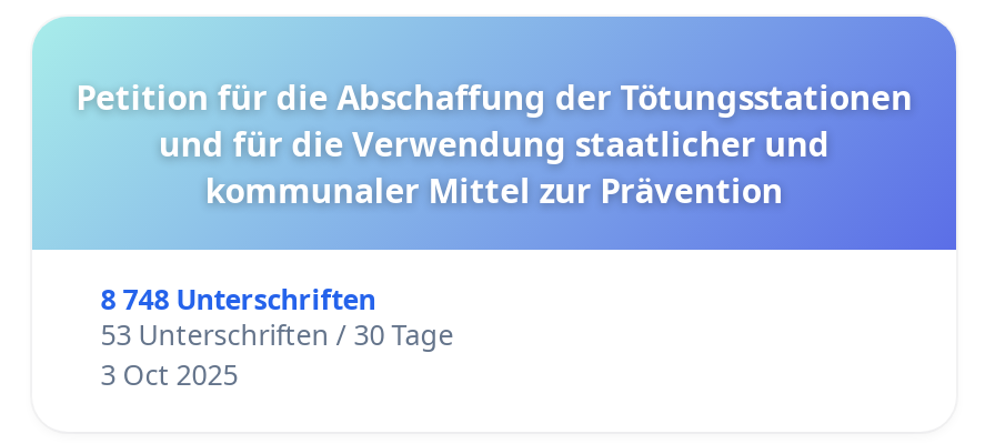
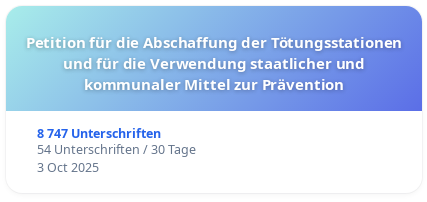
[101,281,376,319] 8 748 Unterschriften -> [37,125,161,142] 8 747 Unterschriften
[101,317,454,354] 53 Unterschriften / 30 Tage -> [37,141,196,158] 54 Unterschriften / 30 Tage

